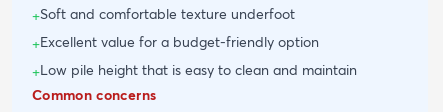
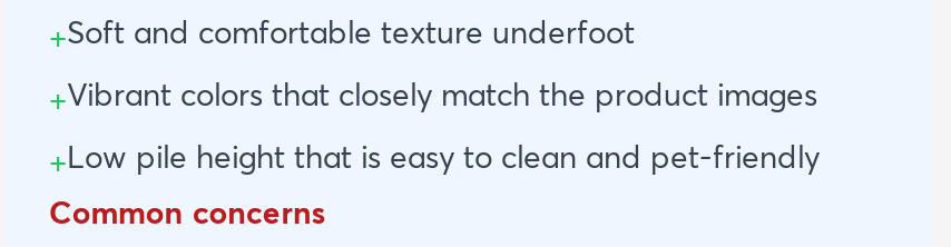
[32,33,357,81] +Excellent value for a budget-friendly option | +Low pile height that is easy to clean and maintain -> [49,73,820,180] +Vibrant colors that closely match the product images | +Low pile height that is easy to clean and pet-friendly

